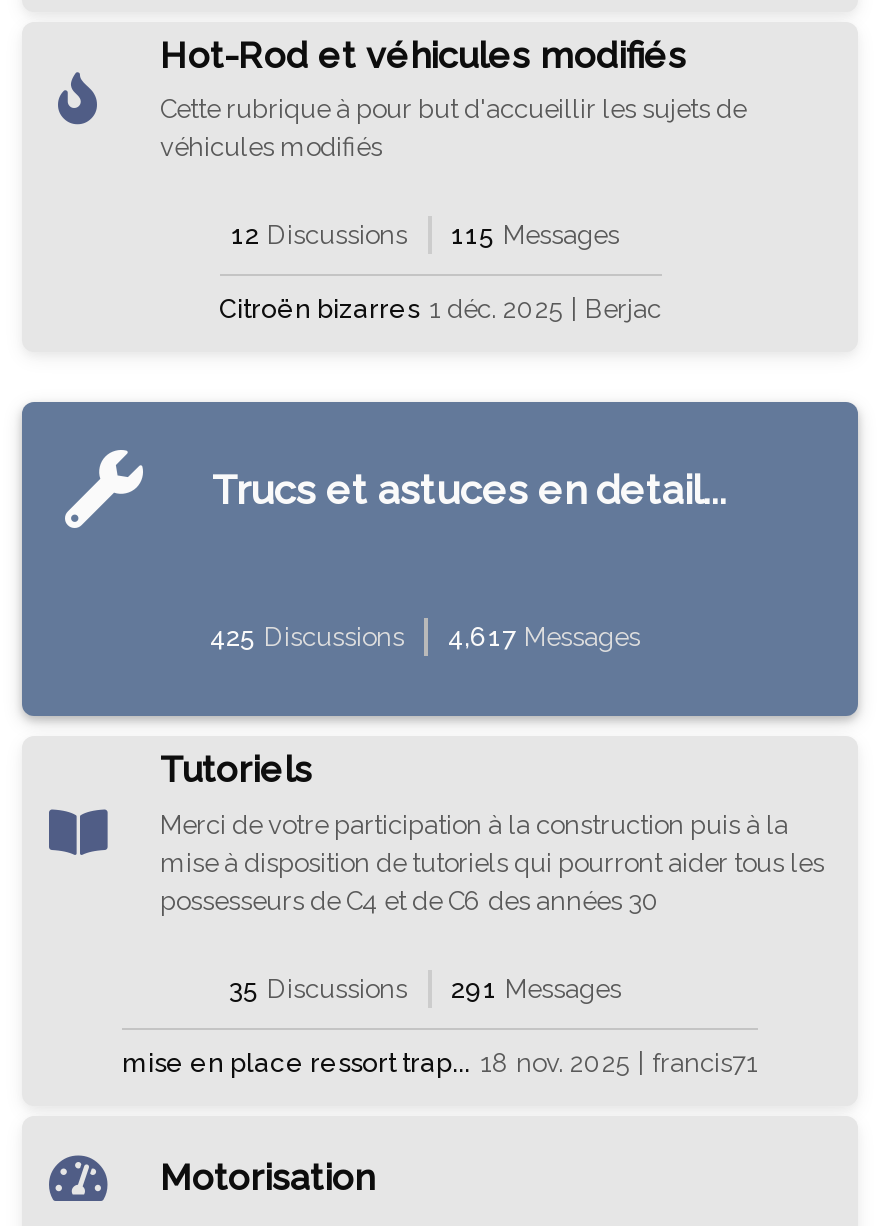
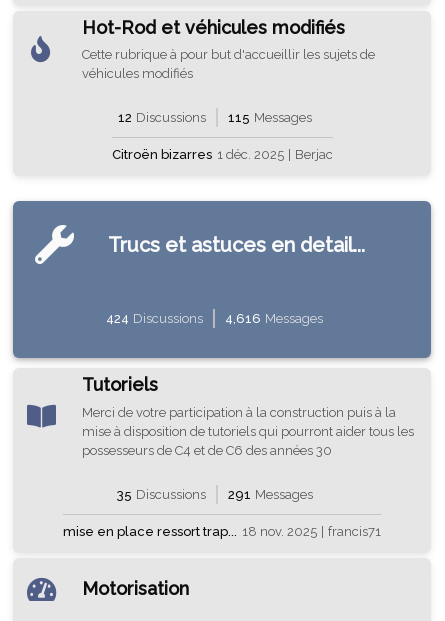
[210,622,404,652] 425 Discussions -> [106,311,203,326] 424 Discussions
[448,622,640,652] 4,617 Messages -> [225,311,323,326] 4,616 Messages

